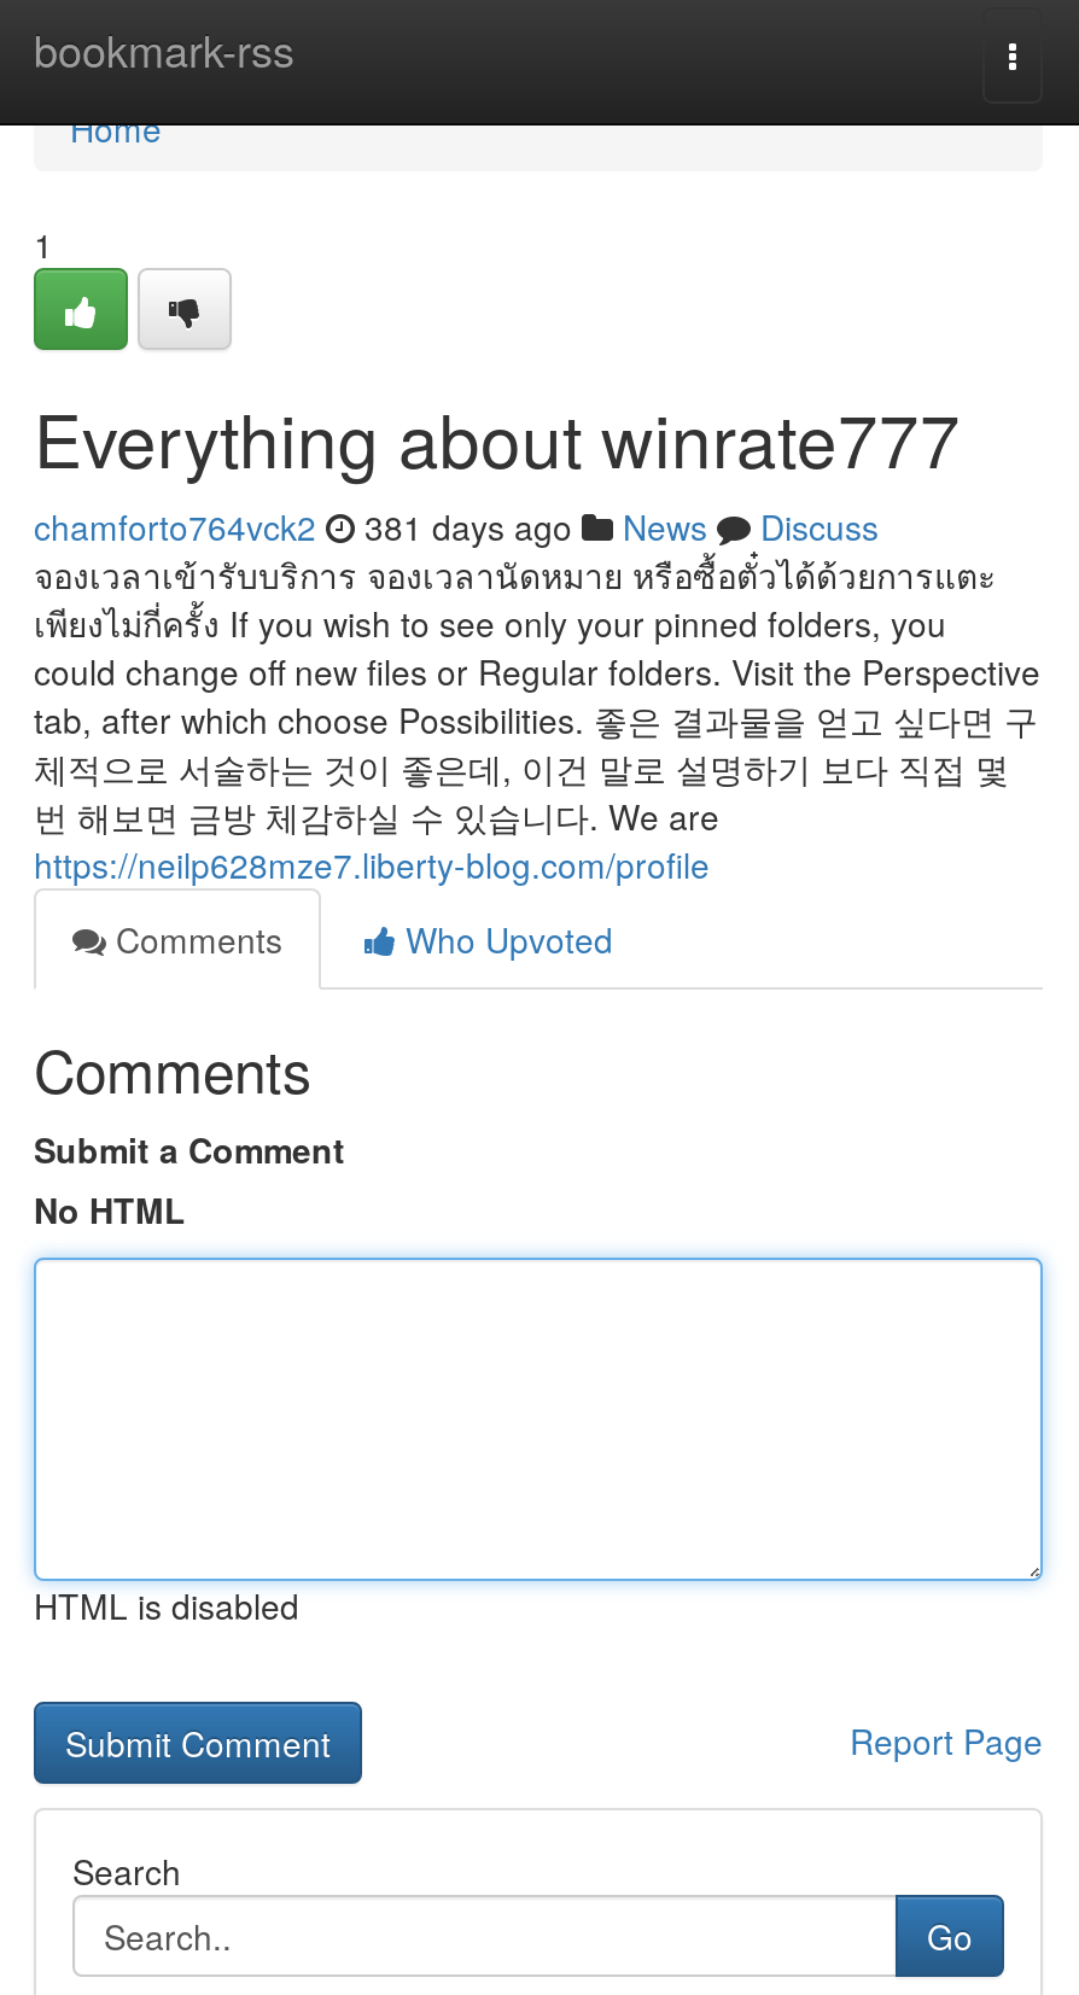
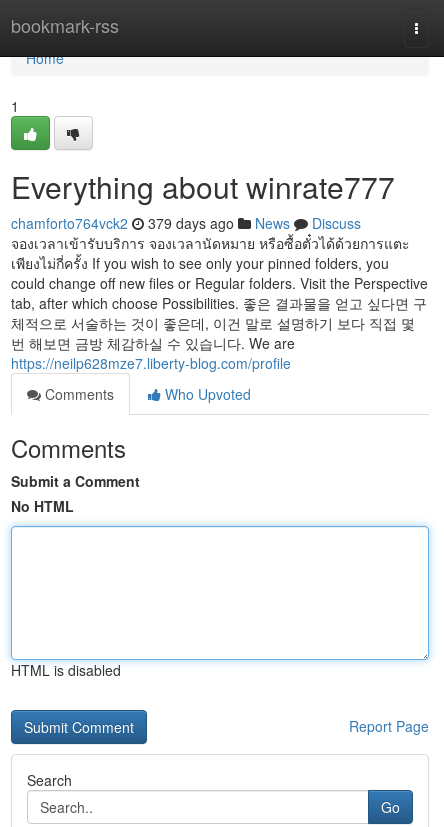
[34,502,879,550] chamforto764vck2 381 days ago News Discuss -> [11,213,361,233] chamforto764vck2 379 days ago News Discuss

